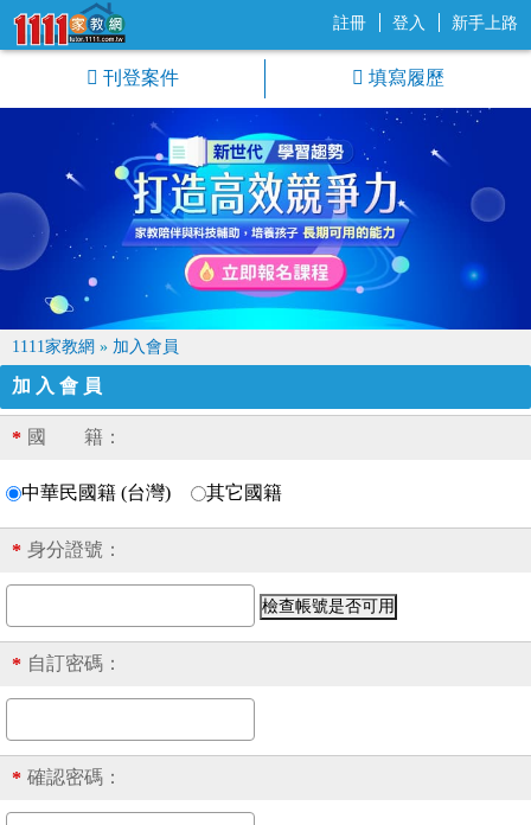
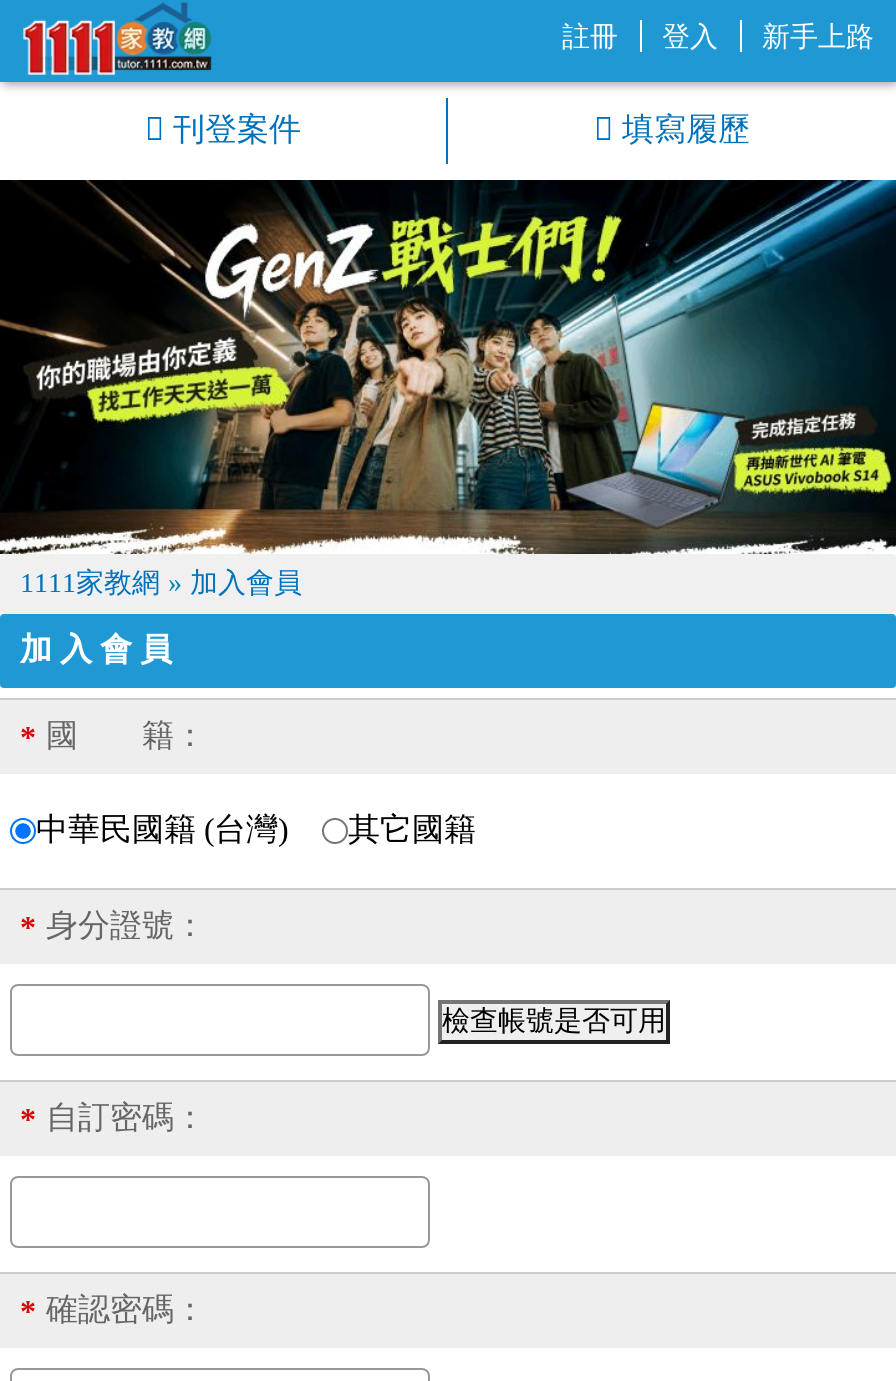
[4,107,527,331] [image] -> [6,178,890,556] [image]

